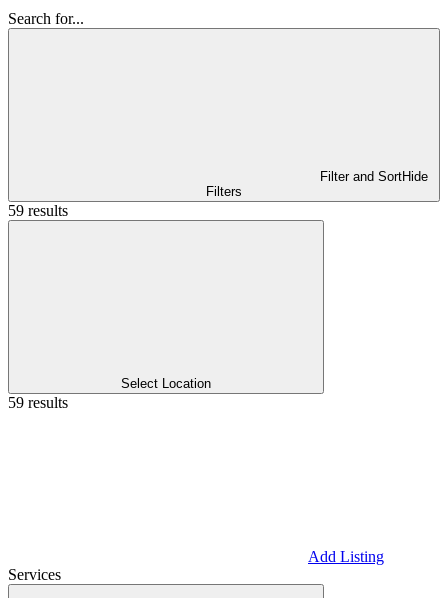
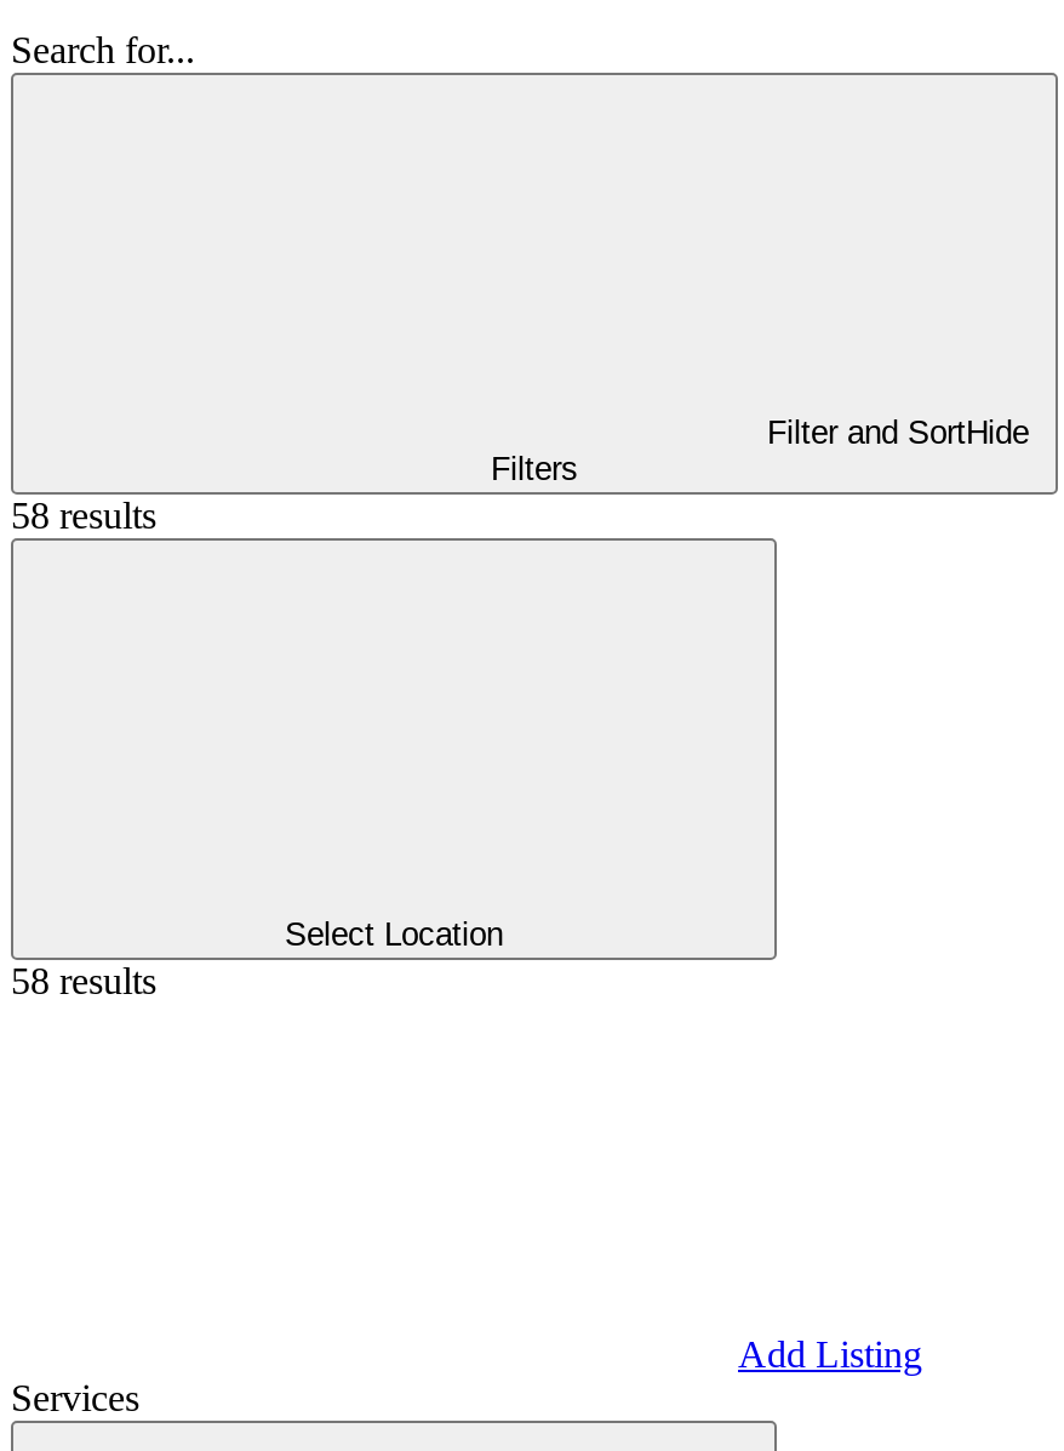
[8,202,68,219] 59 results -> [11,495,156,536] 58 results
[8,394,68,411] 59 results -> [11,960,156,1001] 58 results

